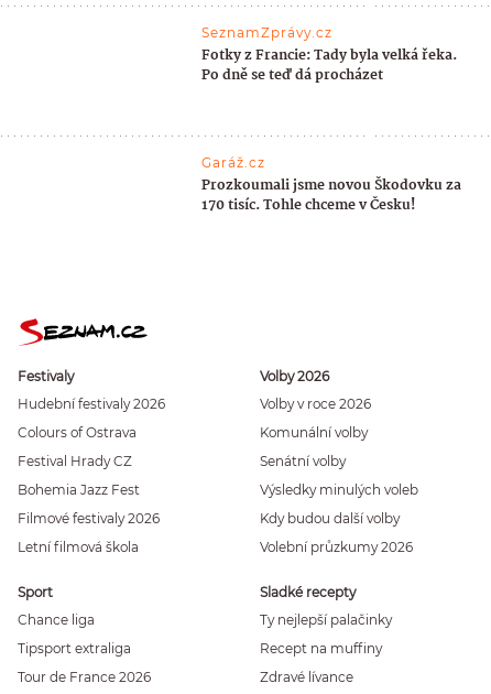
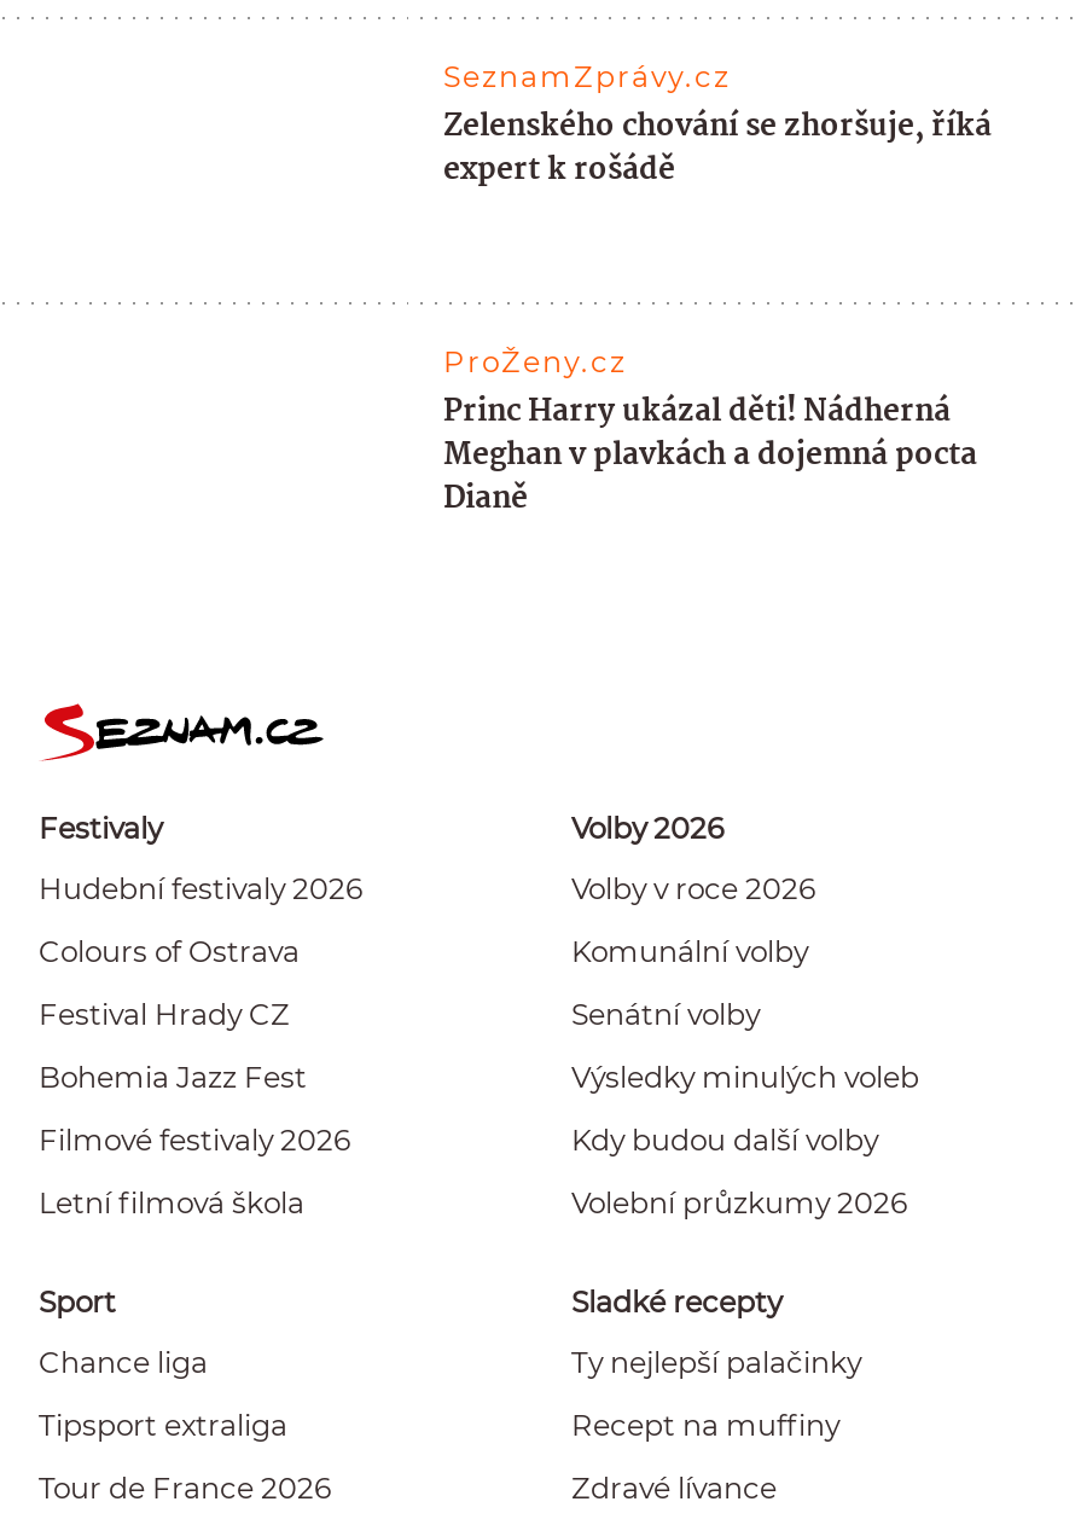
[202,44,457,87] Fotky z Francie: Tady byla velká řeka. | Po dně se teď dá procházet -> [443,101,992,195] Zelenského chování se zhoršuje, říká | expert k rošádě
[202,154,462,217] Garáž.cz | Prozkoumali jsme novou Škodovku za | 170 tisíc. Tohle chceme v Česku! -> [443,342,977,524] ProŽeny.cz | Princ Harry ukázal děti! Nádherná | Meghan v plavkách a dojemná pocta | Dianě

